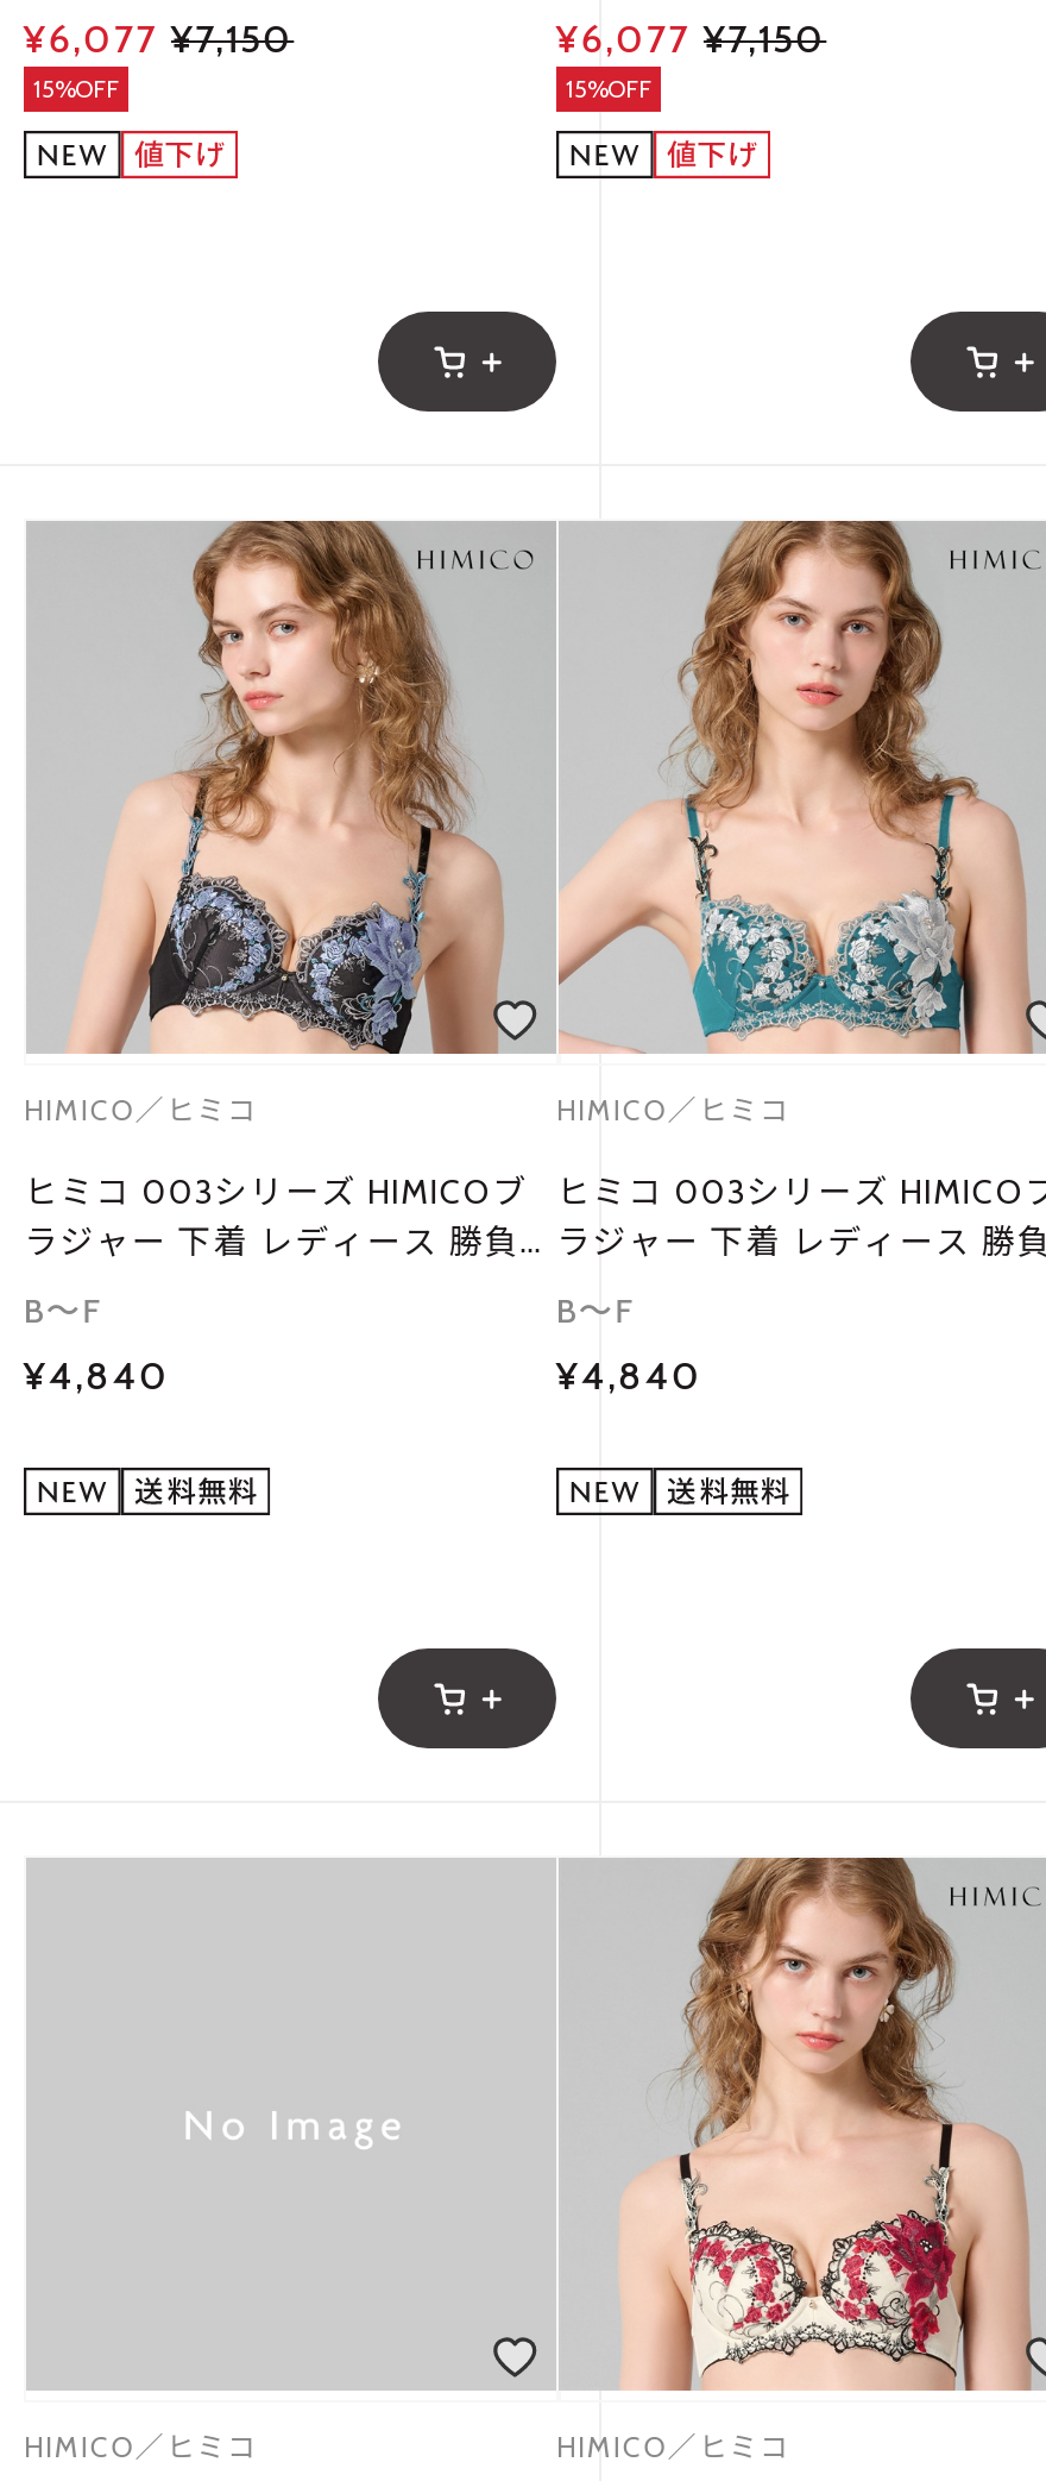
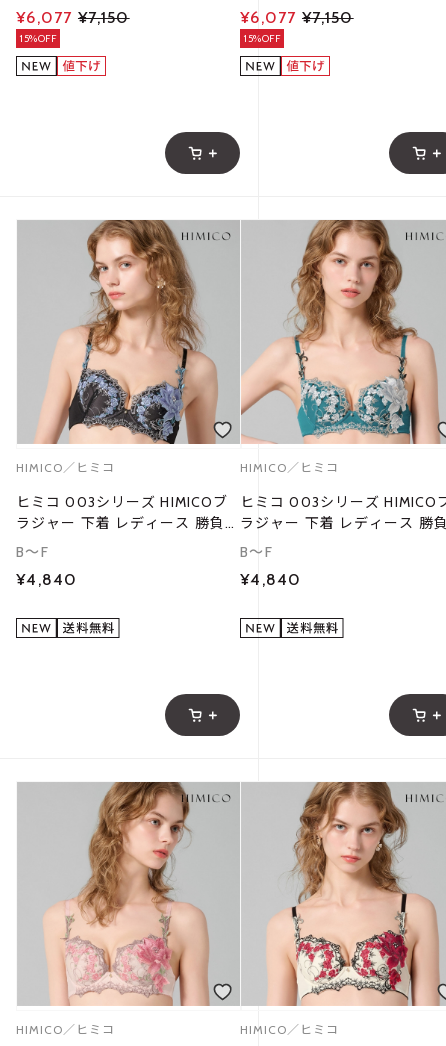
none -> [44,781,232,1006] [image]

